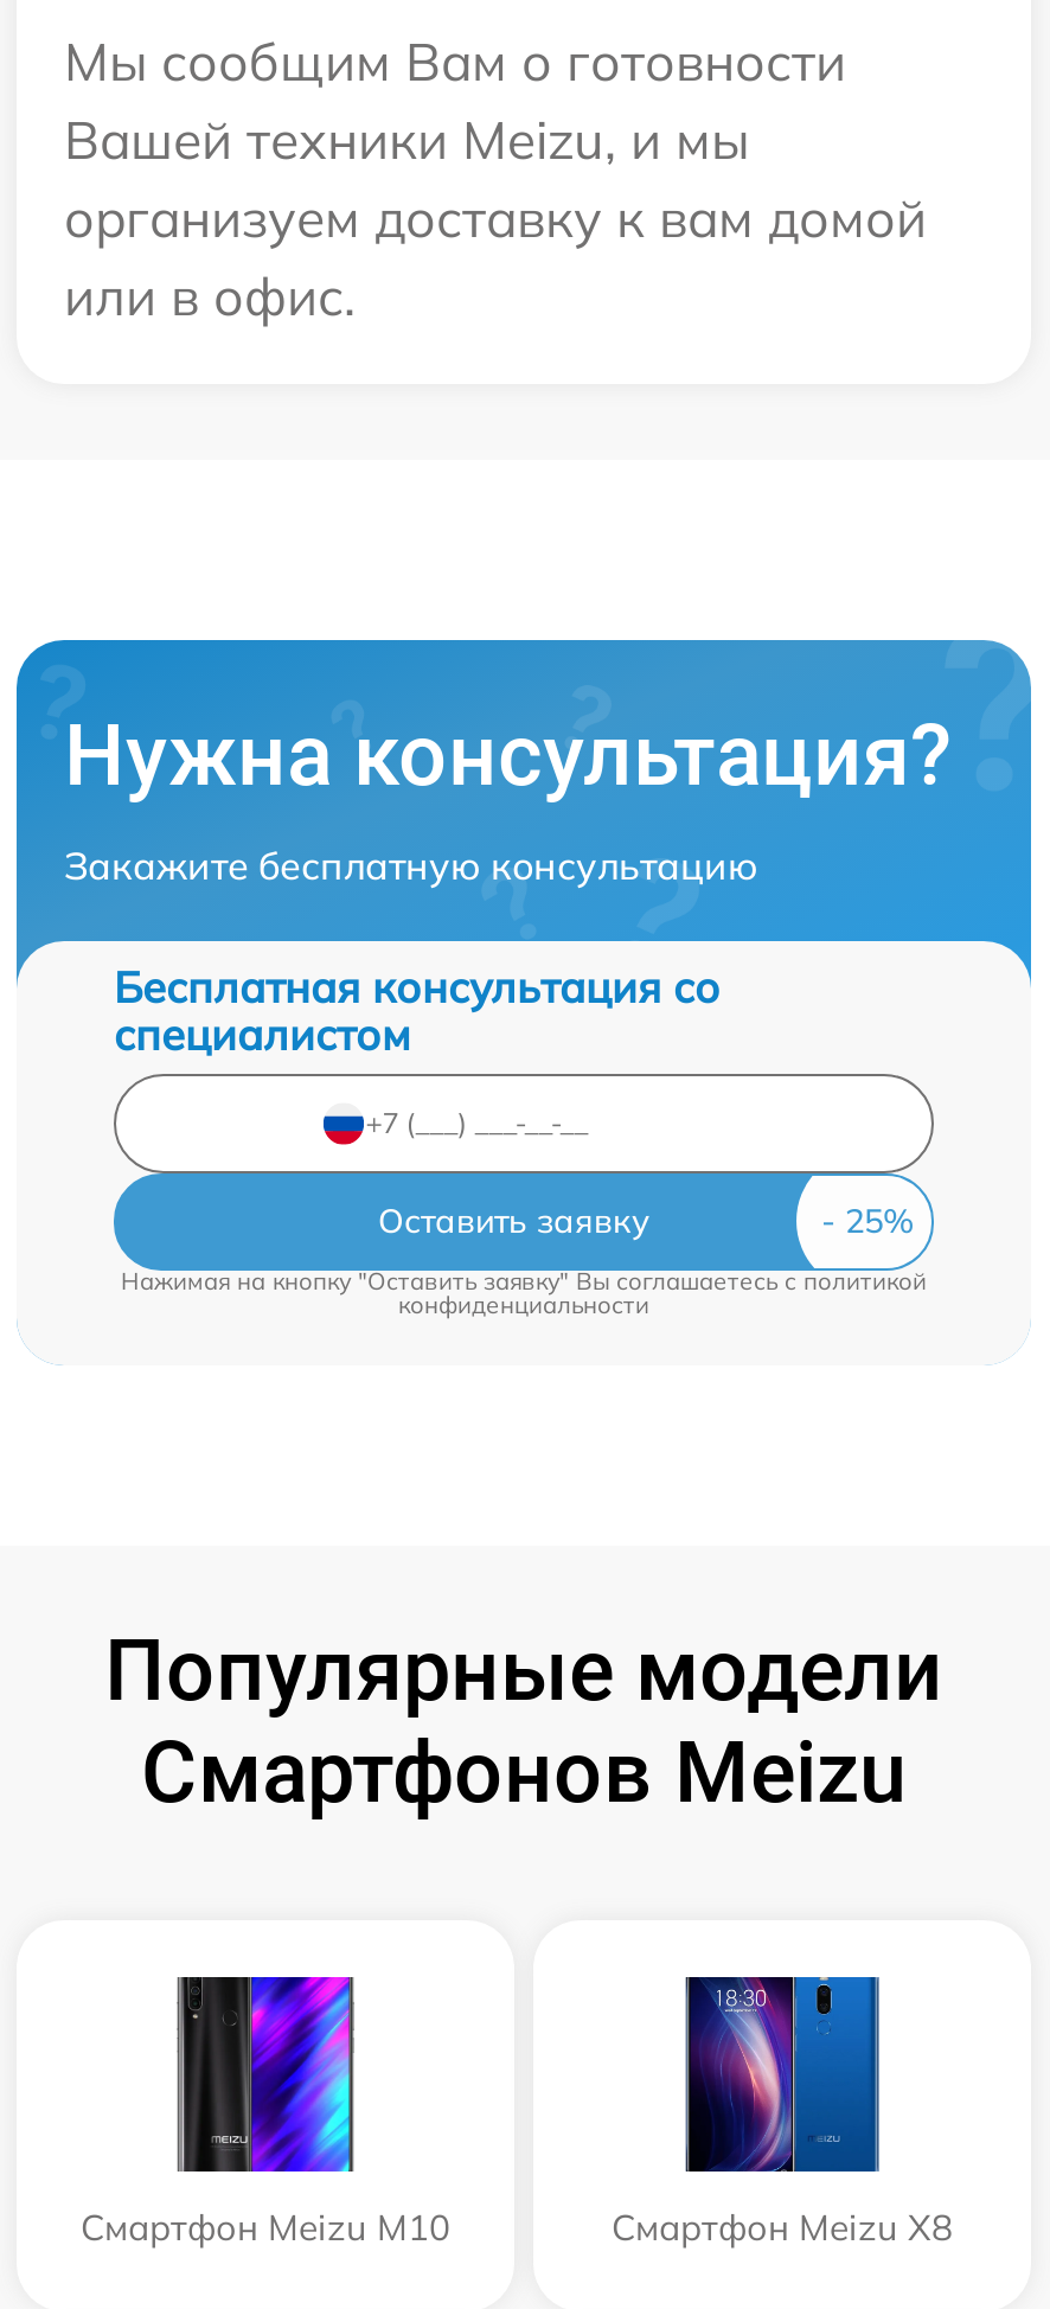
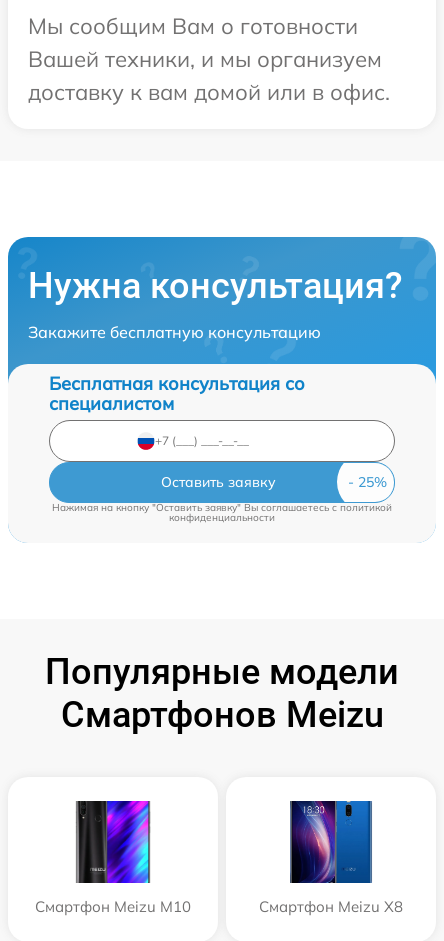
[64,106,927,329] Вашей техники Meizu, и мы | организуем доставку к вам домой | или в офис. -> [28,45,390,106] Вашей техники, и мы организуем | доставку к вам домой или в офис.

